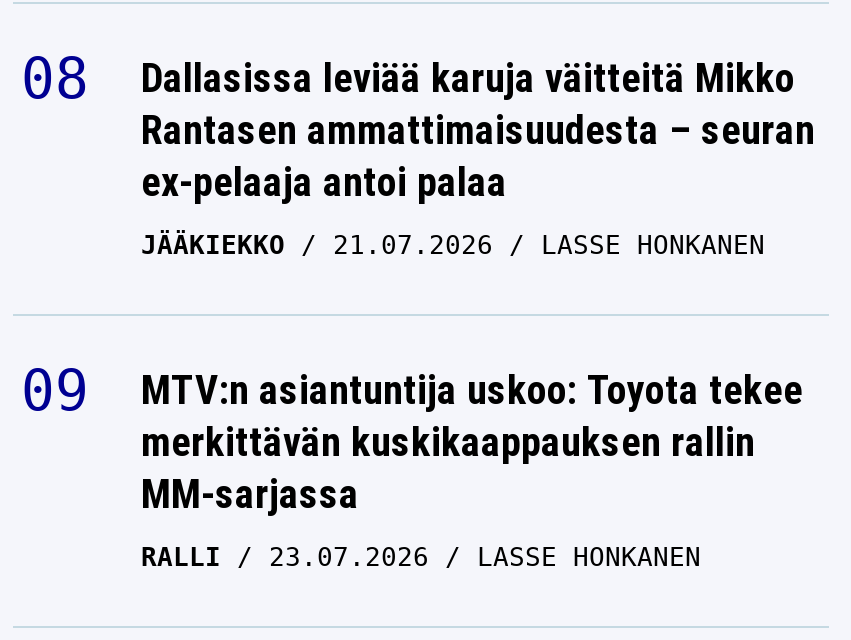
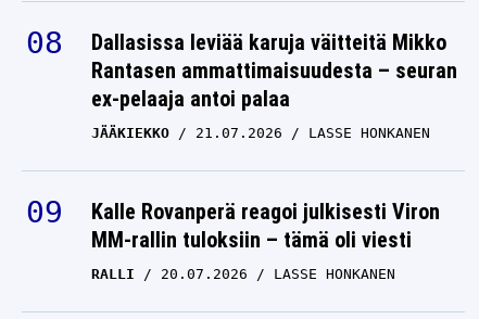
[141,366,803,518] MTV:n asiantuntija uskoo: Toyota tekee | merkittävän kuskikaappauksen rallin | MM-sarjassa -> [91,199,440,253] Kalle Rovanperä reagoi julkisesti Viron | MM-rallin tuloksiin – tämä oli viesti
[141,542,701,572] RALLI 23.07.2026 LASSE HONKANEN -> [91,266,395,282] RALLI 20.07.2026 LASSE HONKANEN

